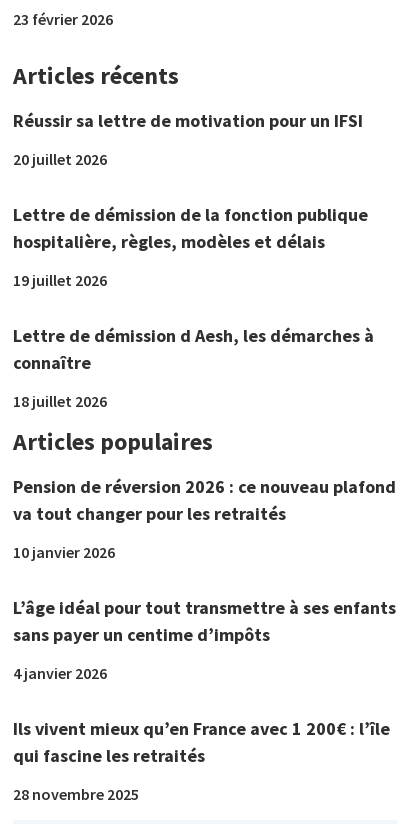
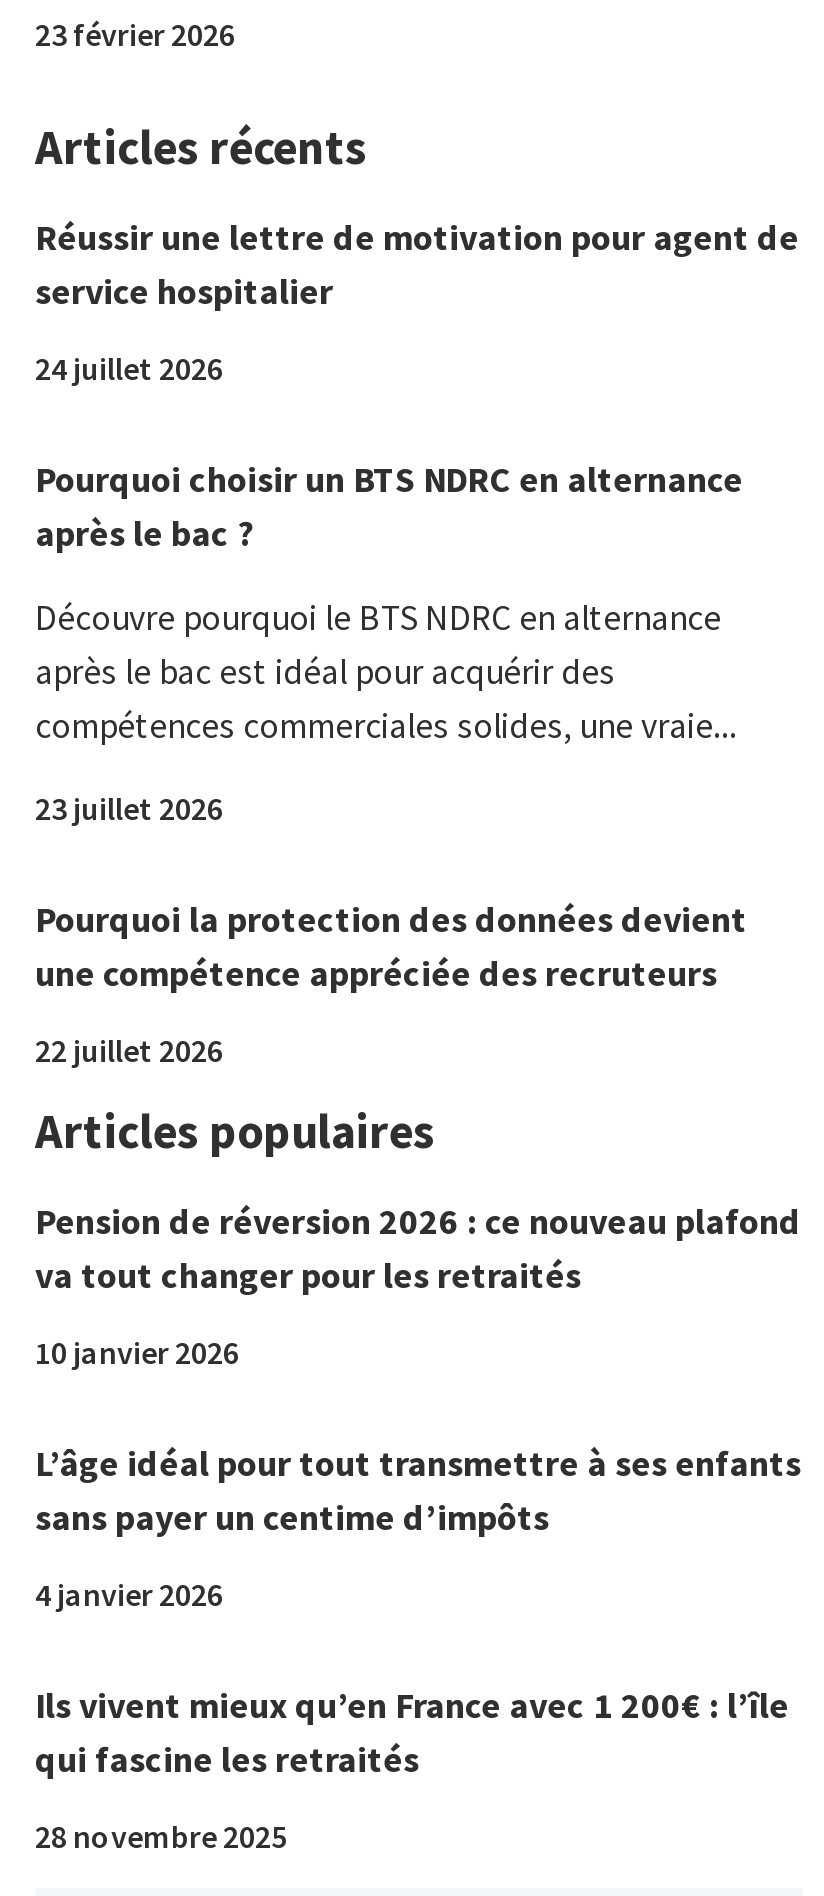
[13,109,374,411] Réussir sa lettre de motivation pour un IFSI | 20 juillet 2026 | Lettre de démission de la fonction publique | hospitalière, règles, modèles et délais | 19 juillet 2026 | Lettre de démission d Aesh, les démarches à | connaître | 18 juillet 2026 -> [35,214,799,1069] Réussir une lettre de motivation pour agent de | service hospitalier | 24 juillet 2026 | Pourquoi choisir un BTS NDRC en alternance | après le bac ? | Découvre pourquoi le BTS NDRC en alternance | après le bac est idéal pour acquérir des | compétences commerciales solides, une vraie... | 23 juillet 2026 | Pourquoi la protection des données devient | une compétence appréciée des recruteurs | 22 juillet 2026

